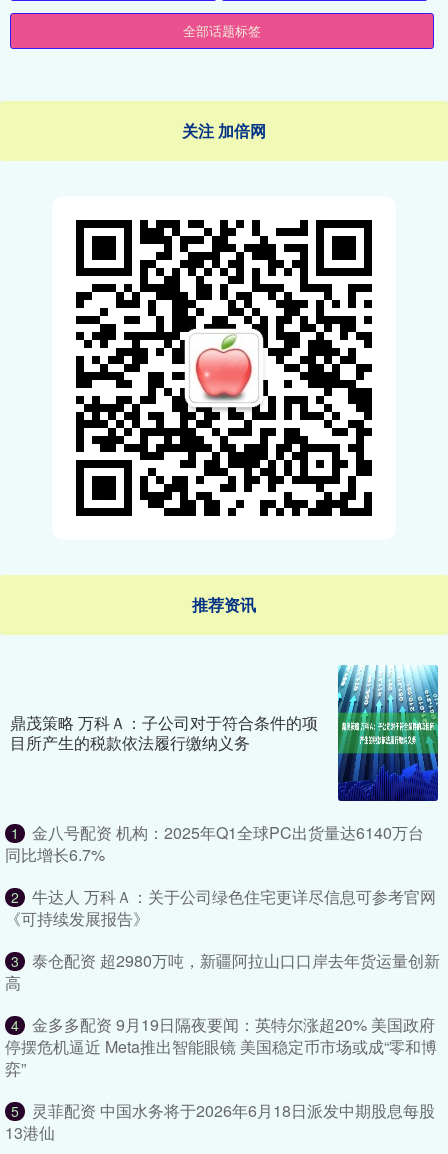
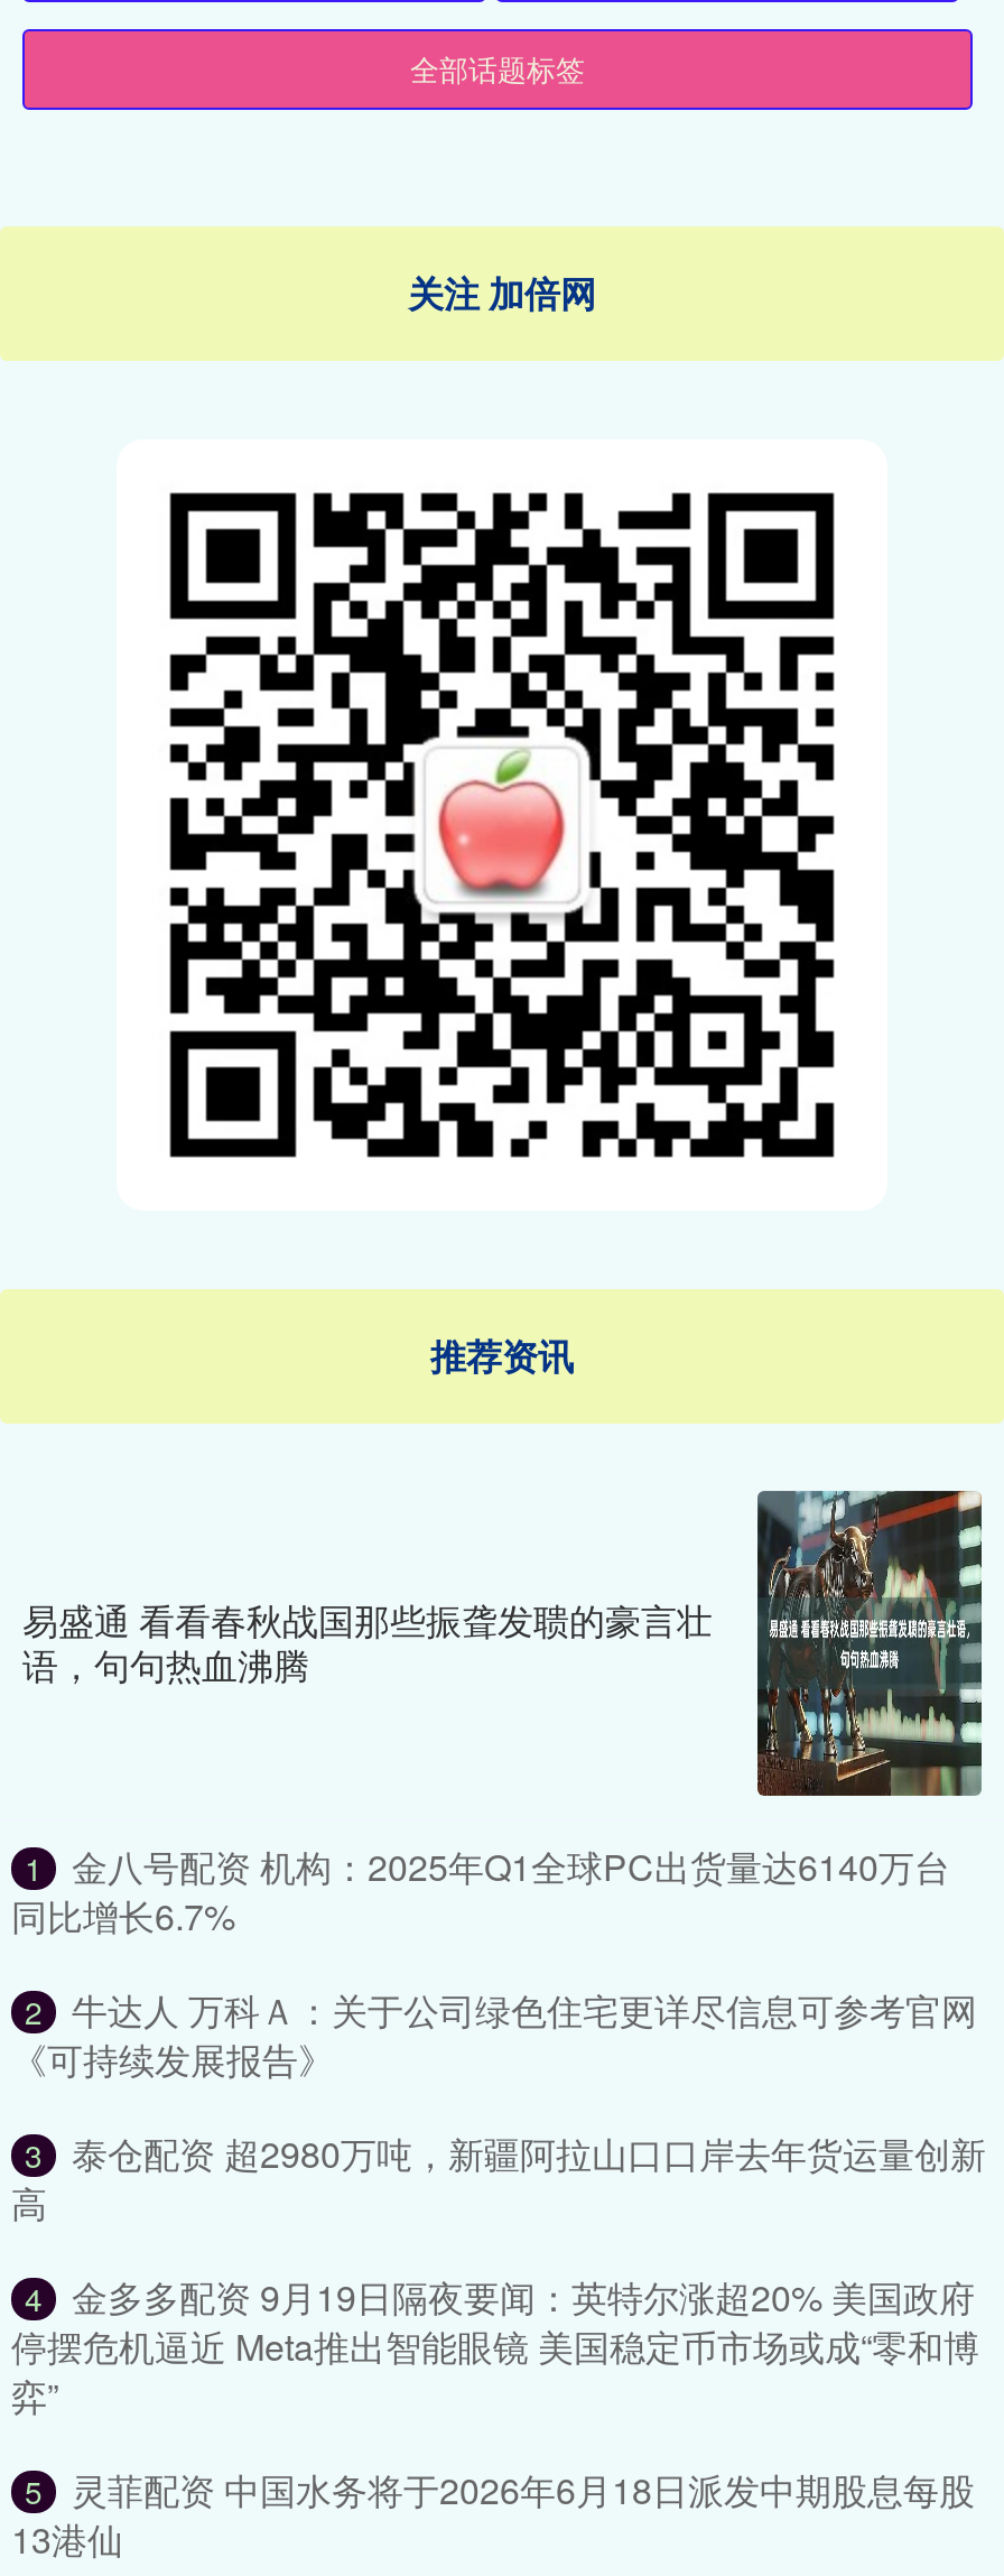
[10,665,439,802] [image] | 鼎茂策略 万科Ａ：子公司对于符合条件的项 | 目所产生的税款依法履行缴纳义务 -> [22,1489,984,1798] [image] | 易盛通 看看春秋战国那些振聋发聩的豪言壮 | 语，句句热血沸腾

